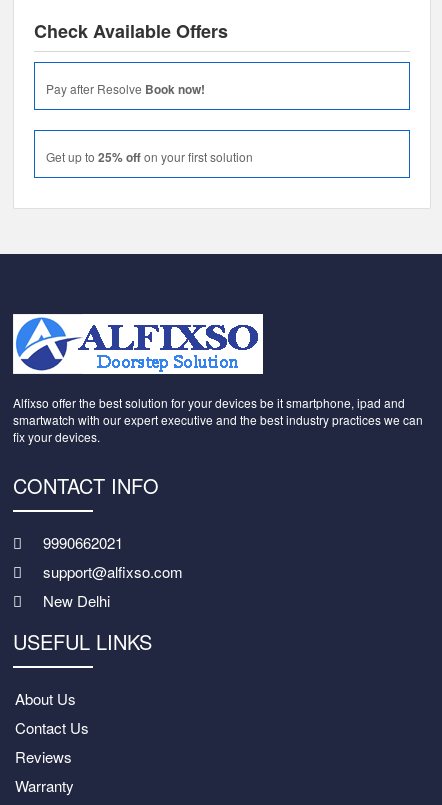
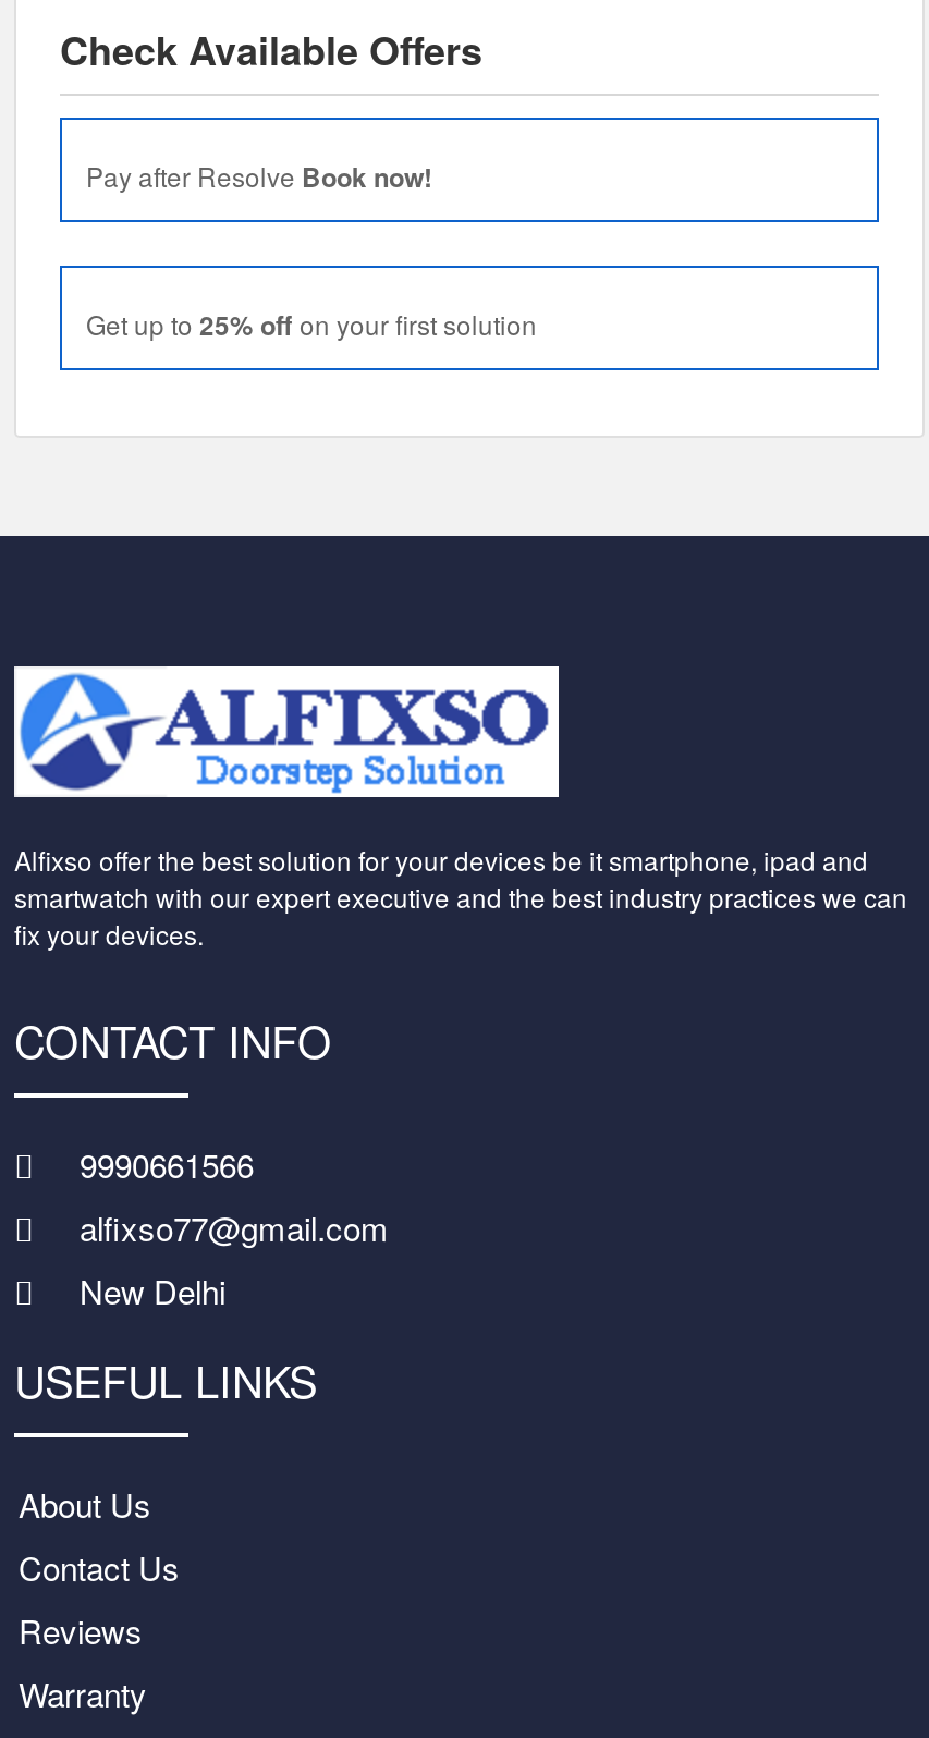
[43,532,183,582] 9990662021 | support@alfixso.com -> [80,1141,389,1250] 9990661566 | alfixso77@gmail.com

